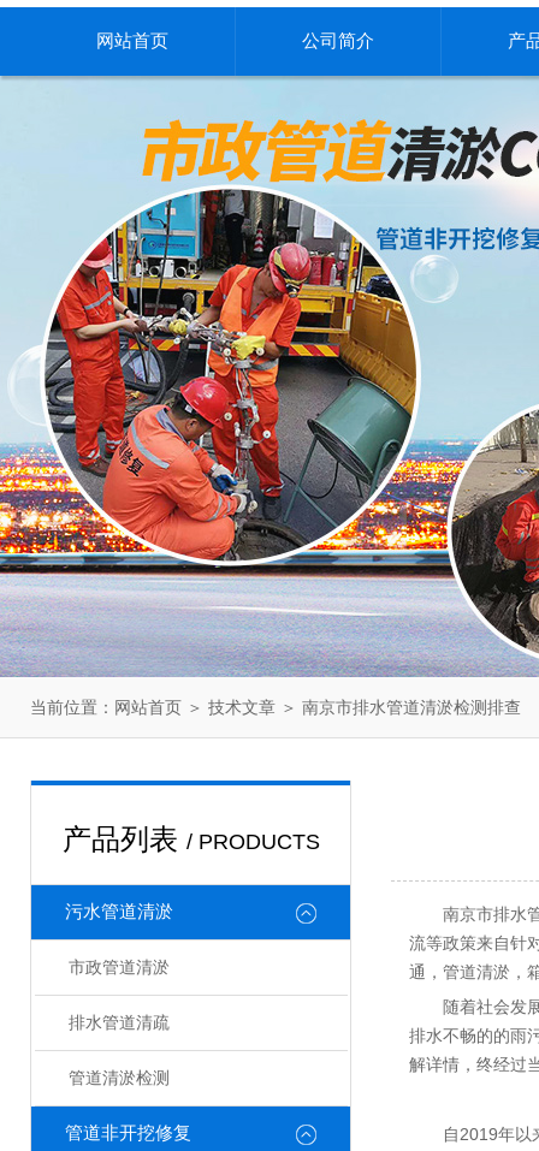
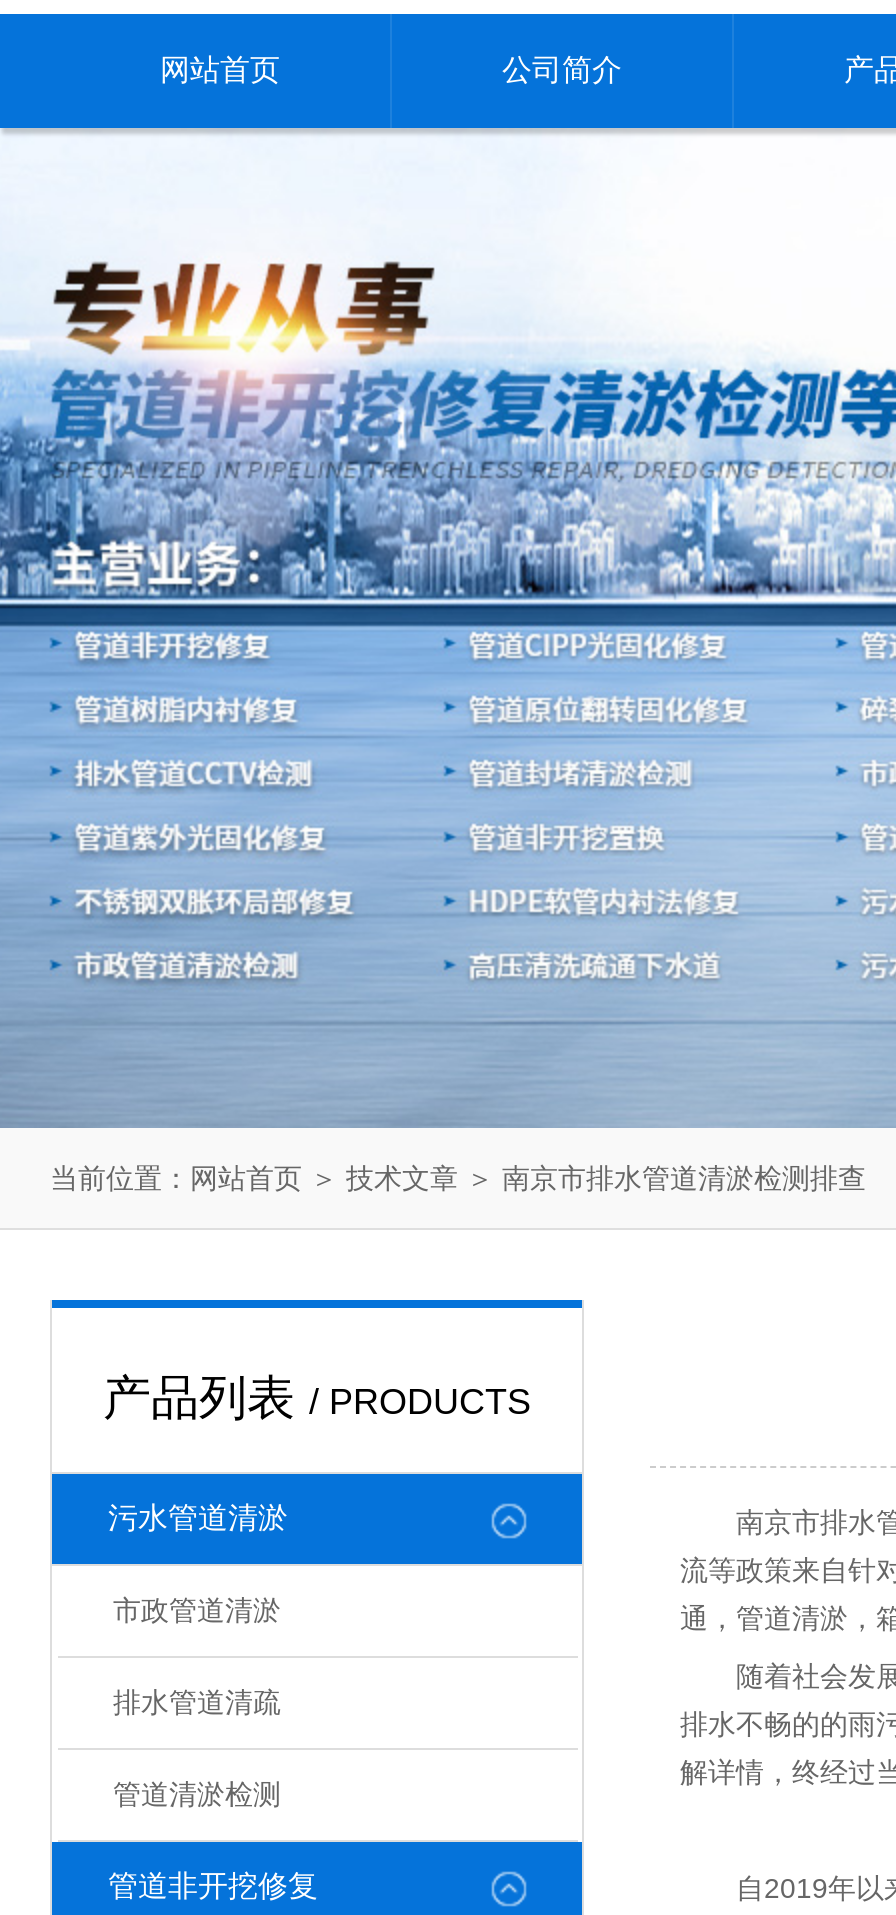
[4,76,535,675] [image] -> [6,130,890,1126] [image]

